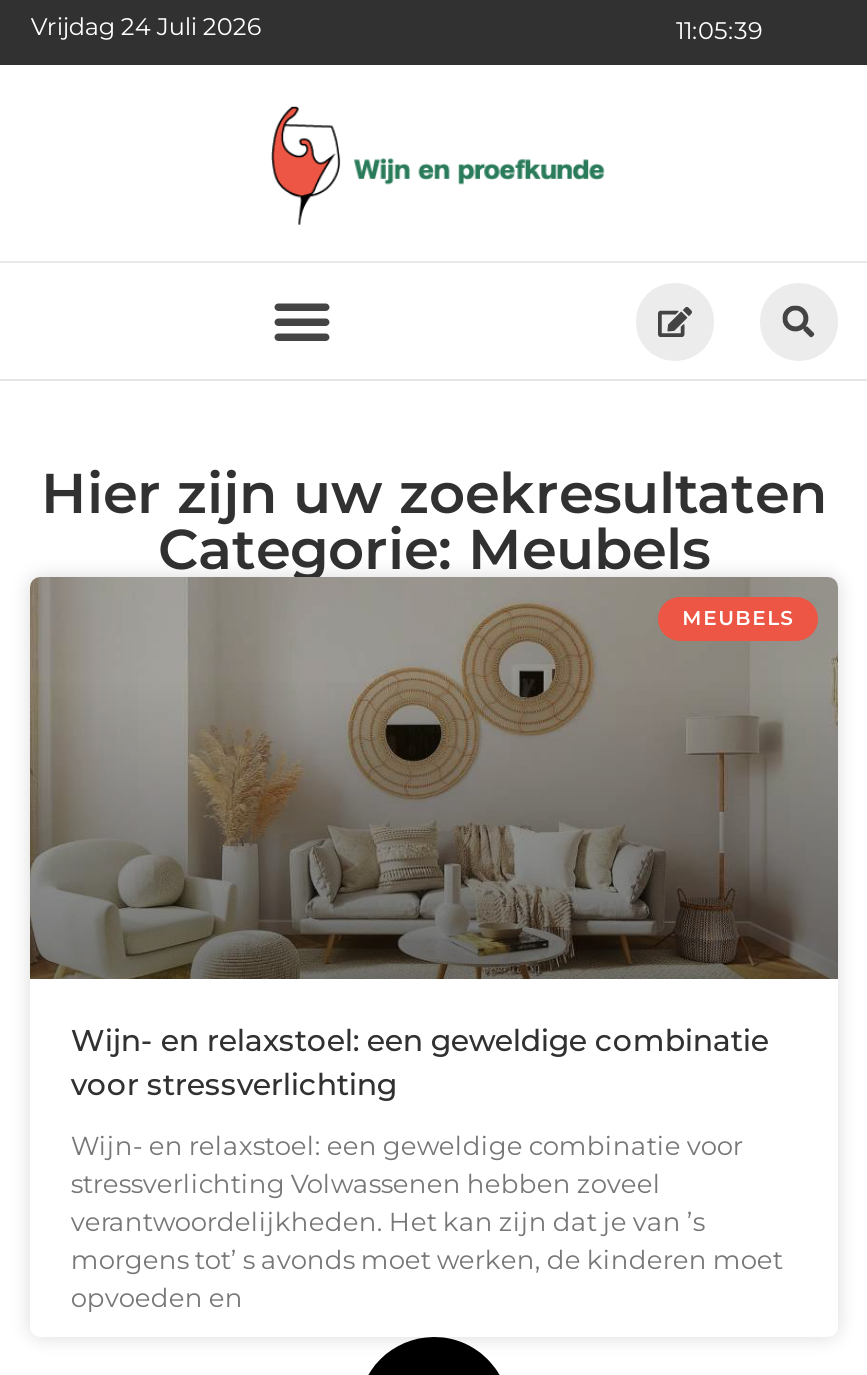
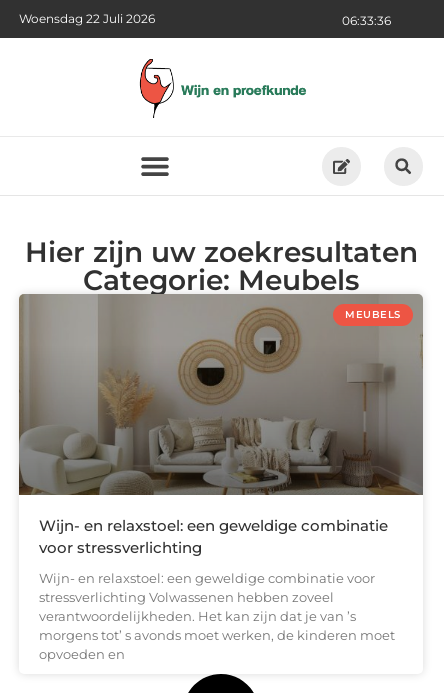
[31,11,261,41] Vrijdag 24 Juli 2026 -> [19,11,155,26] Woensdag 22 Juli 2026
[676,15,762,45] 11:05:39 -> [342,13,391,28] 06:33:36

